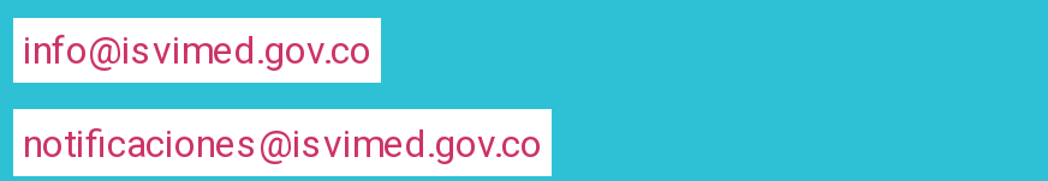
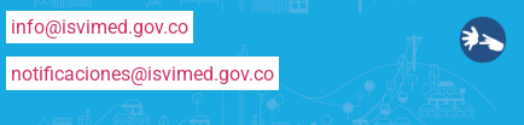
none -> [458,14,508,65] [image]

